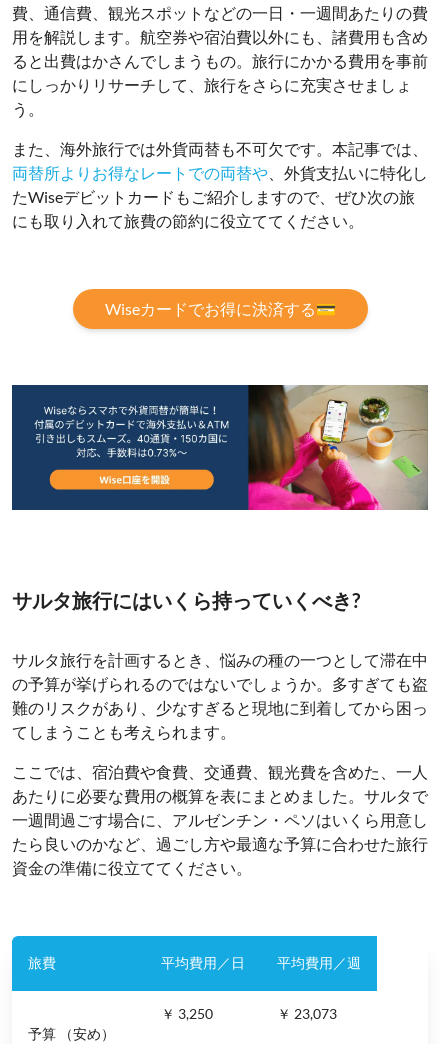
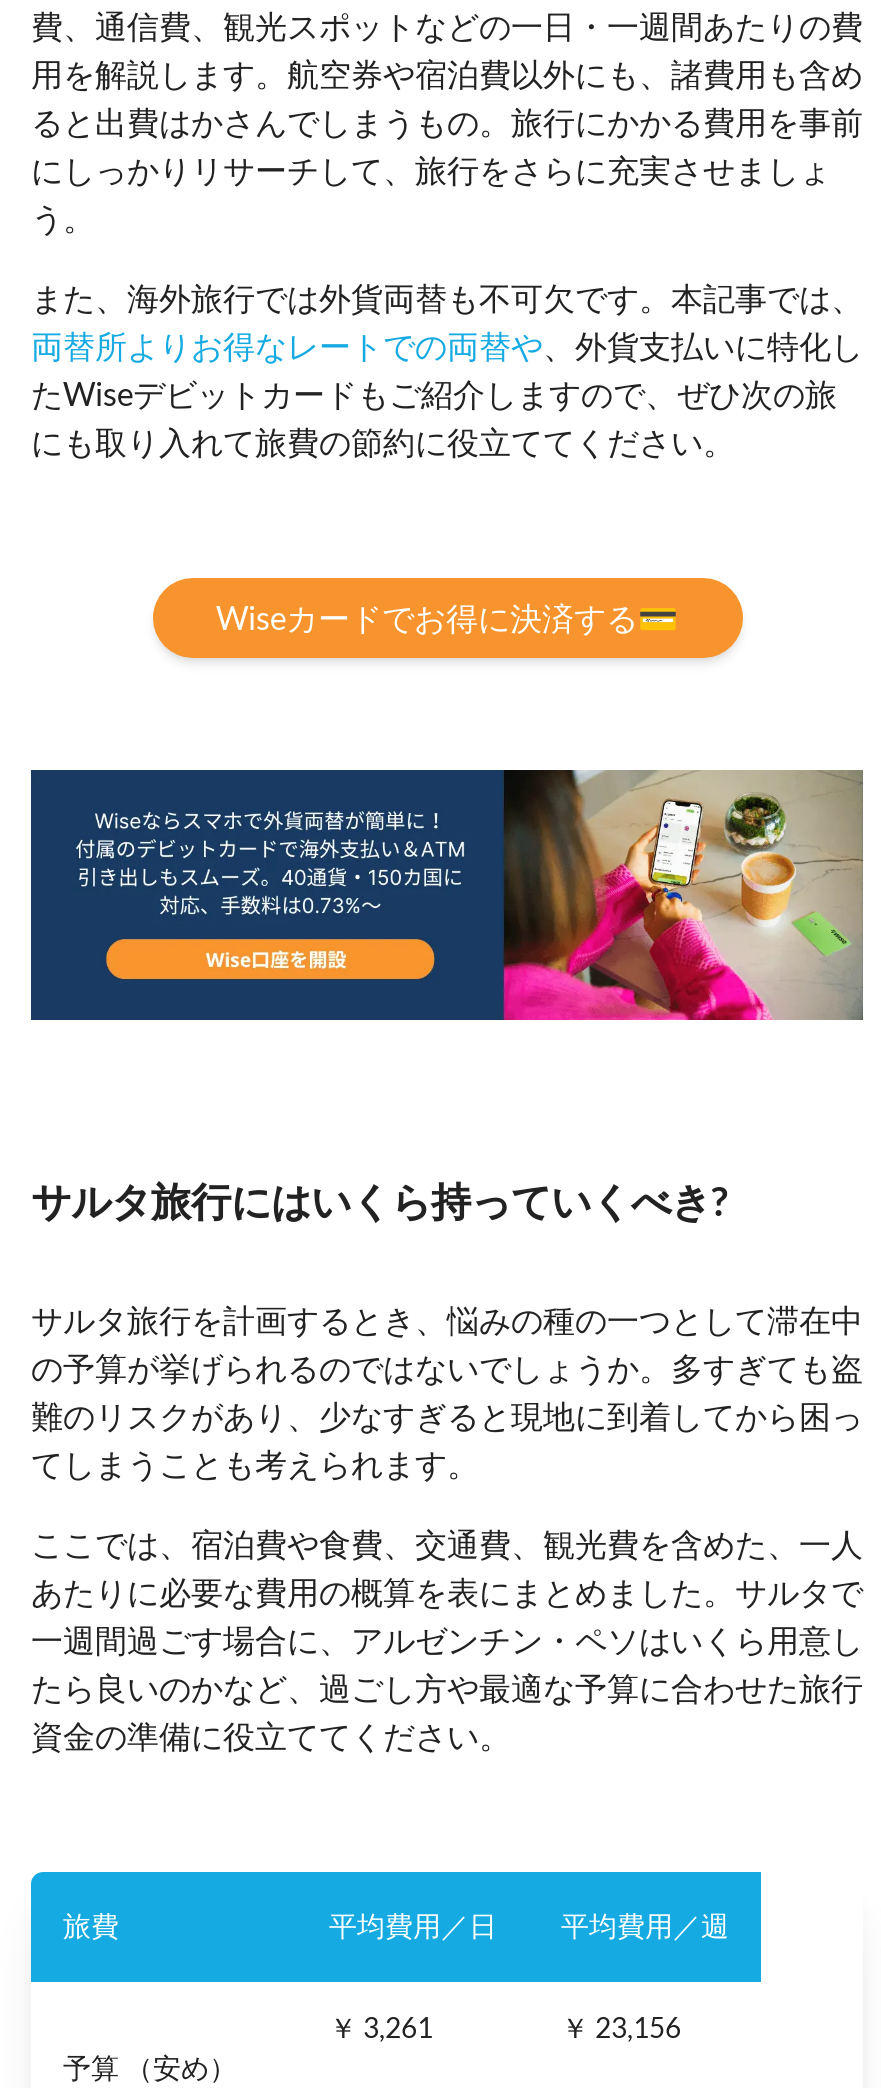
[161,1005,213,1022] ￥ 3,250 -> [329,2010,433,2044] ￥ 3,261
[277,1005,337,1022] ￥ 23,073 -> [561,2010,681,2044] ￥ 23,156

